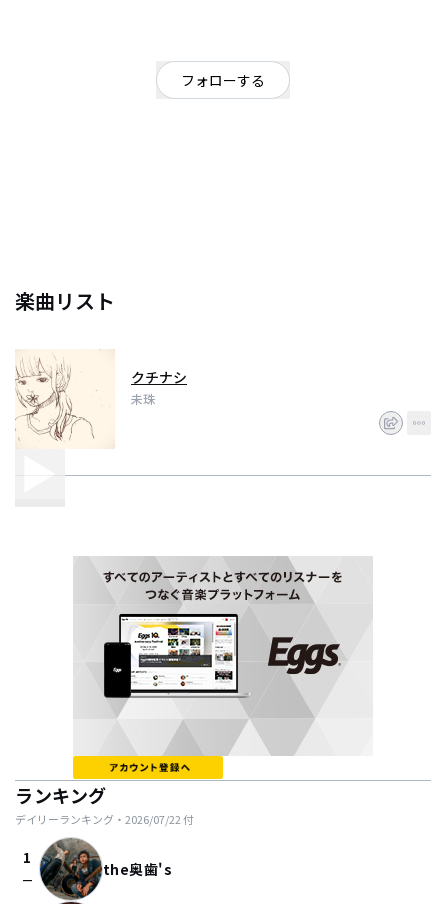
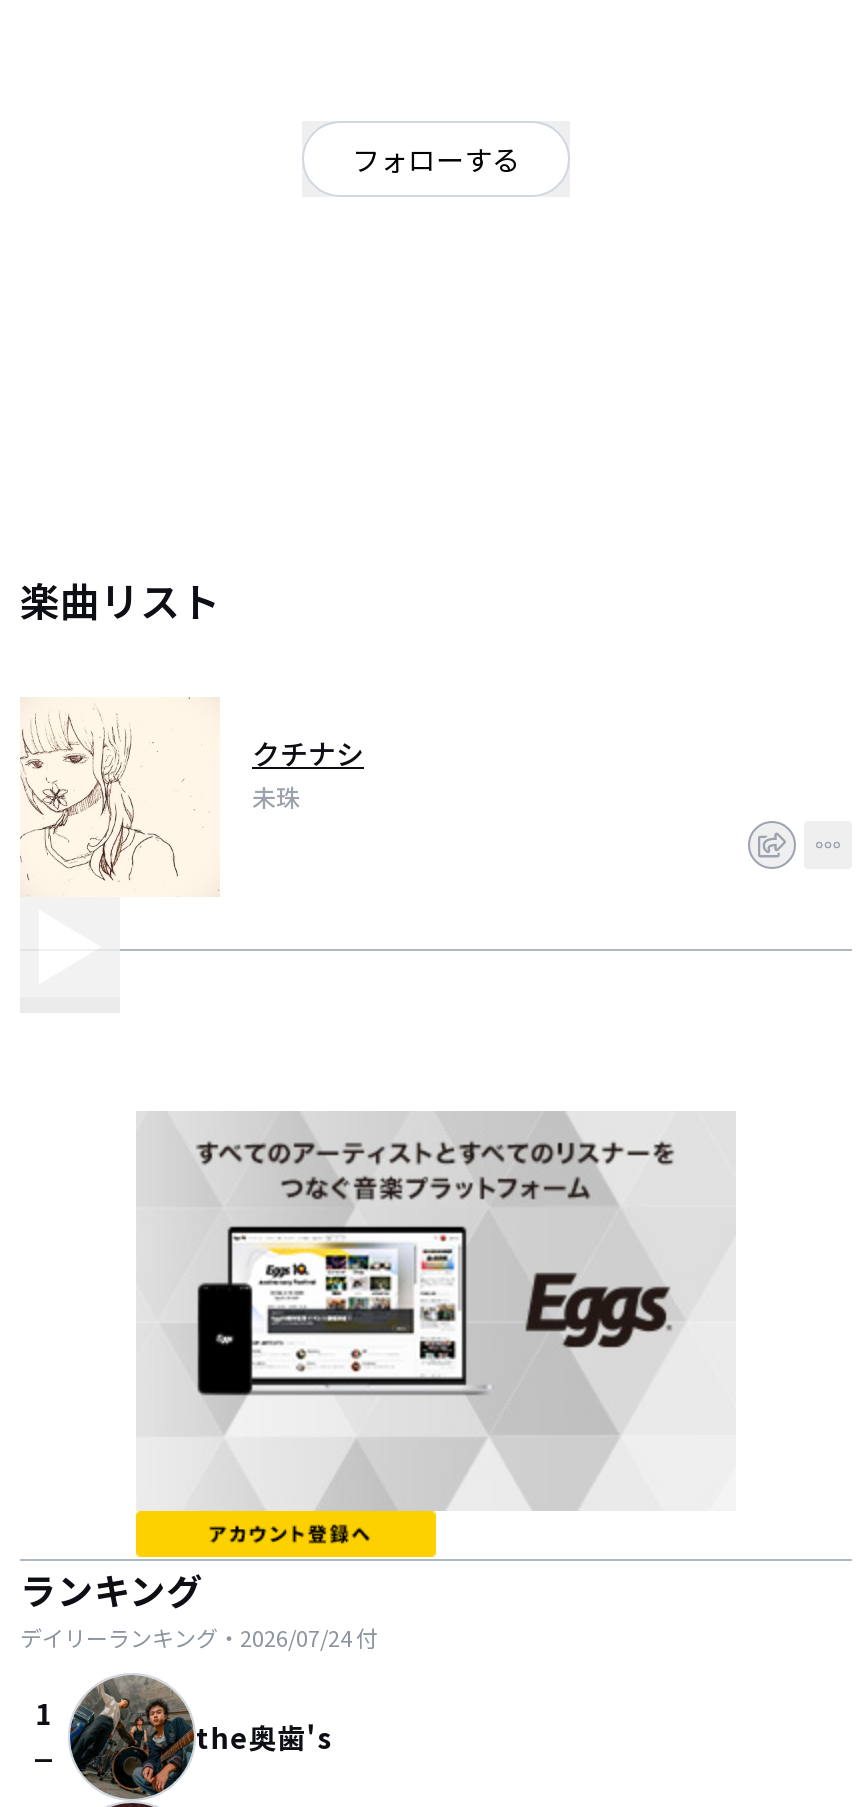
[15,811,194,827] デイリーランキング・2026/07/22付 -> [20,1621,378,1653] デイリーランキング・2026/07/24付

